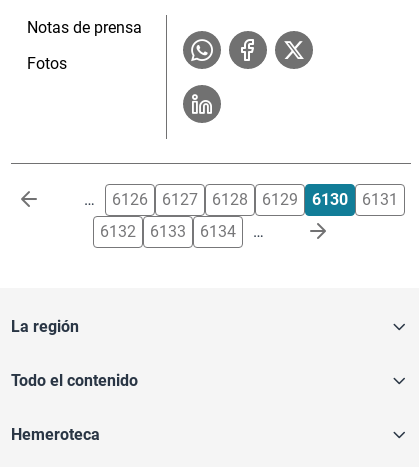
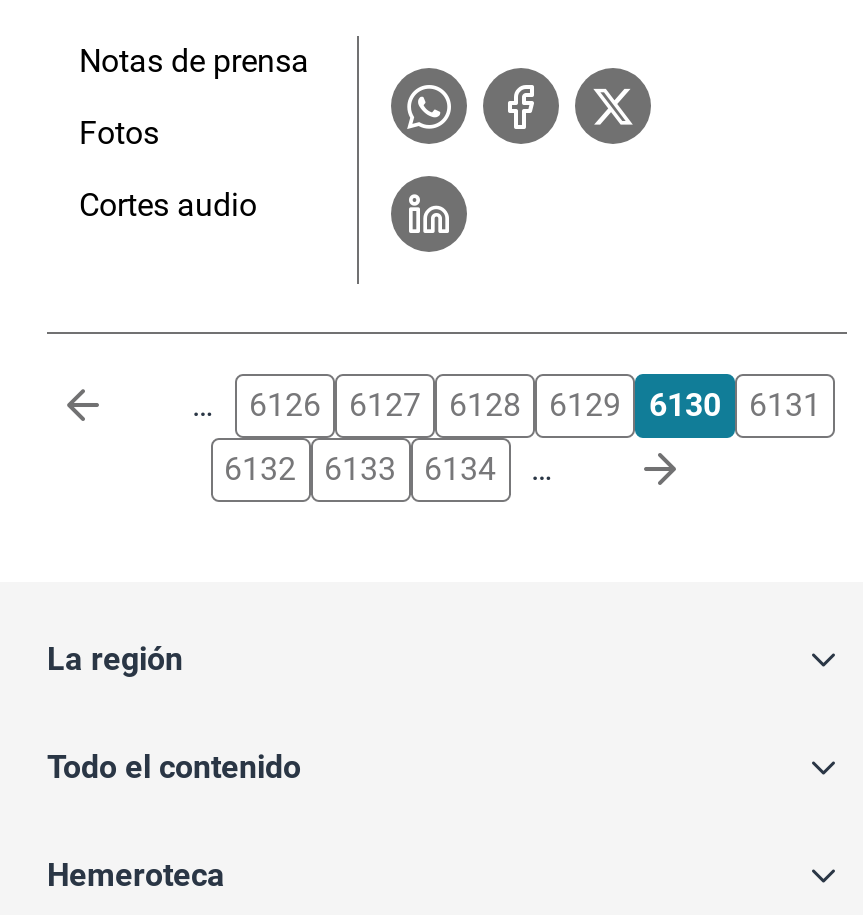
none -> [79,186,257,224] Cortes audio

